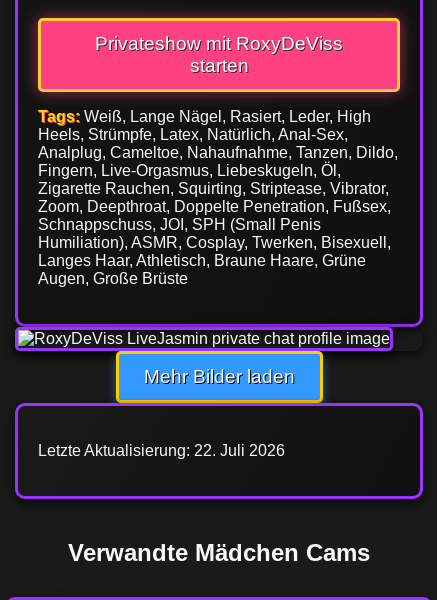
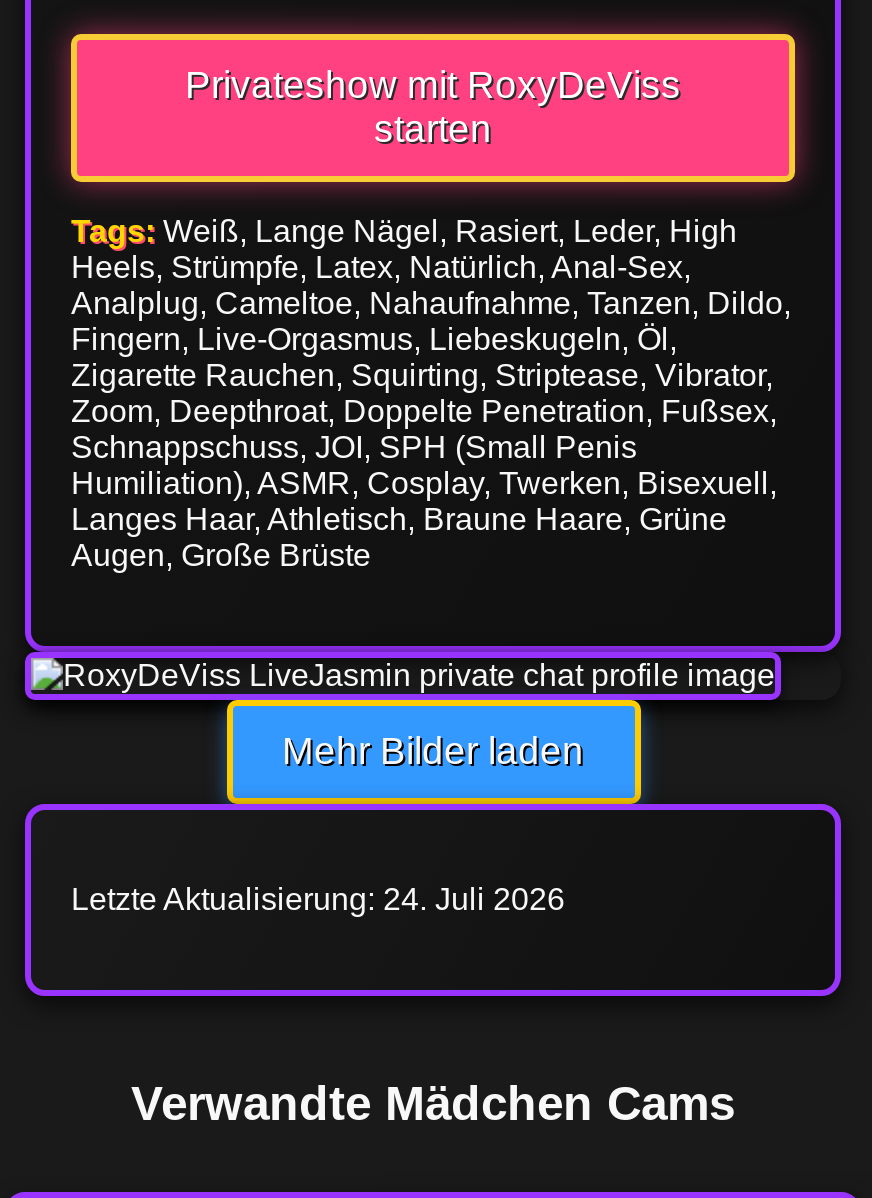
[38,442,285,459] Letzte Aktualisierung: 22. Juli 2026 -> [71,882,565,916] Letzte Aktualisierung: 24. Juli 2026

